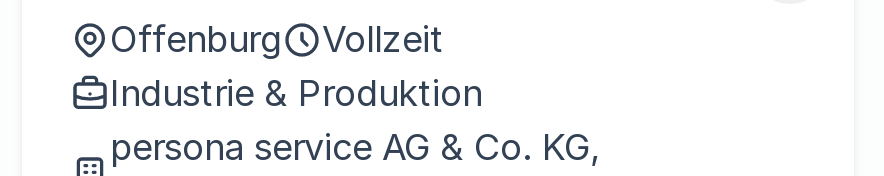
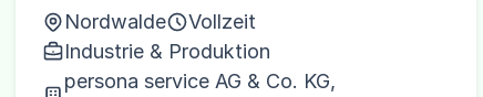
[110,18,282,60] Offenburg -> [64,10,166,33] Nordwalde

